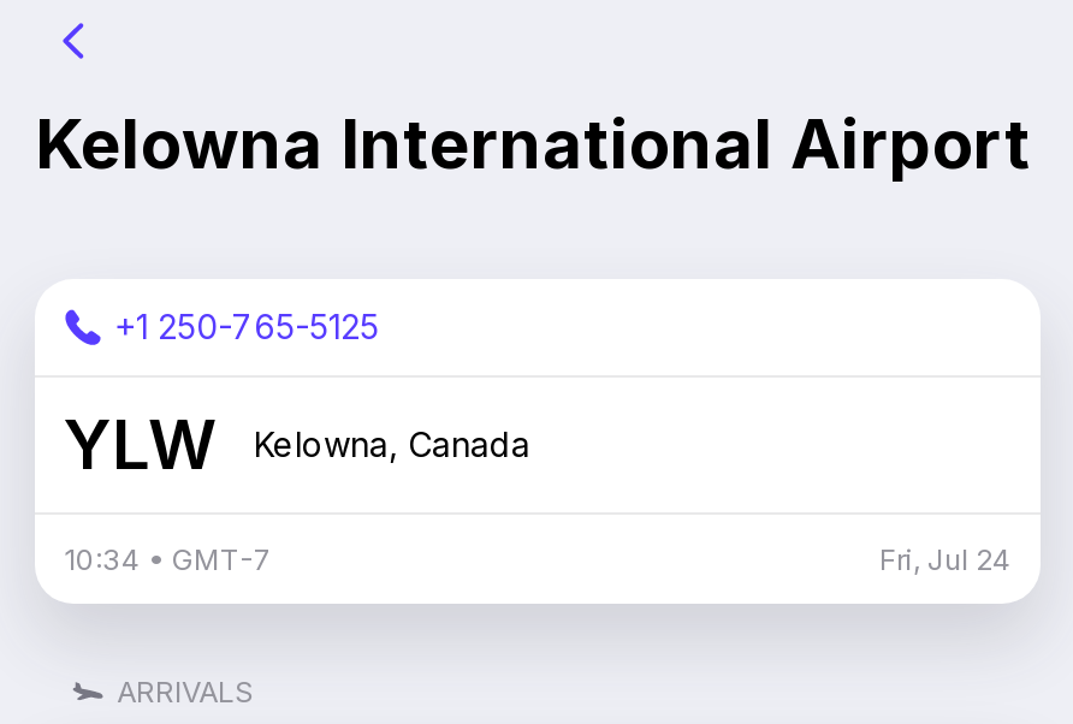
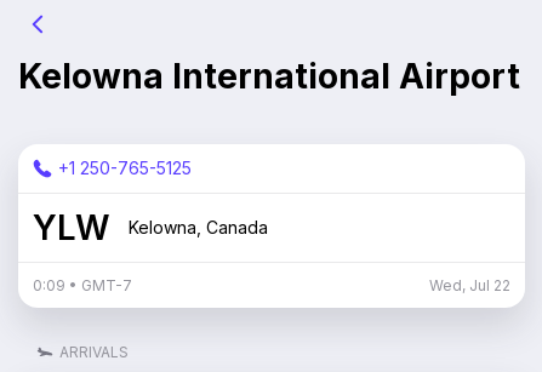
[64,541,273,577] 10:34 • GMT-7 -> [33,276,132,294] 0:09 • GMT-7
[879,541,1012,577] Fri, Jul 24 -> [429,276,510,294] Wed, Jul 22

